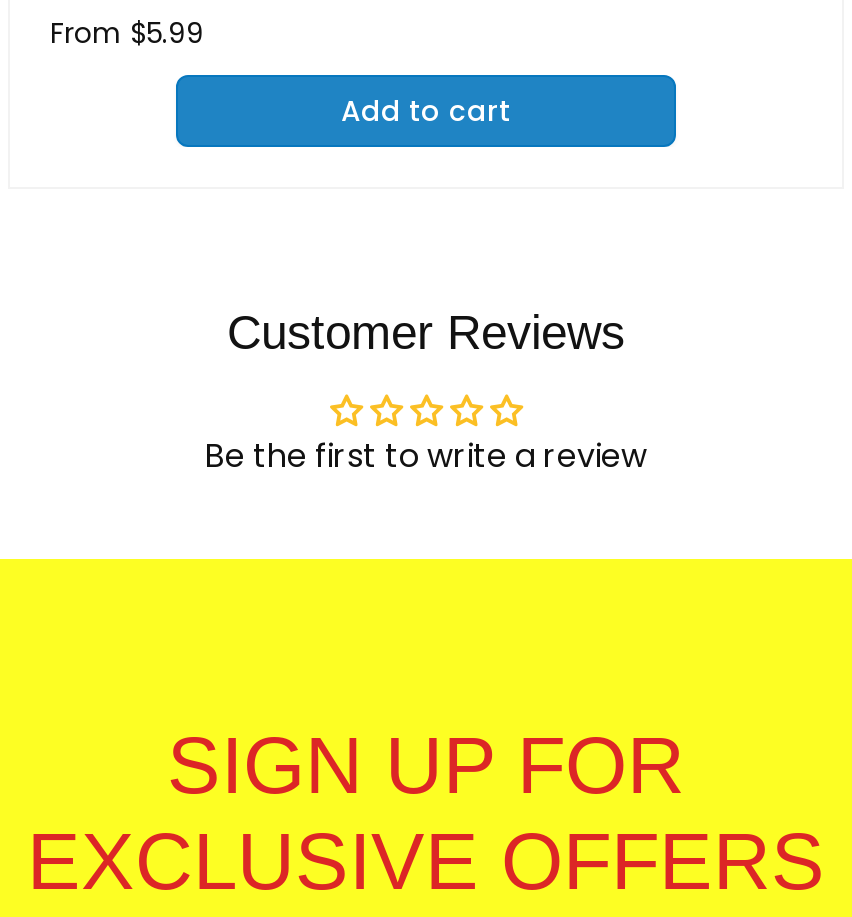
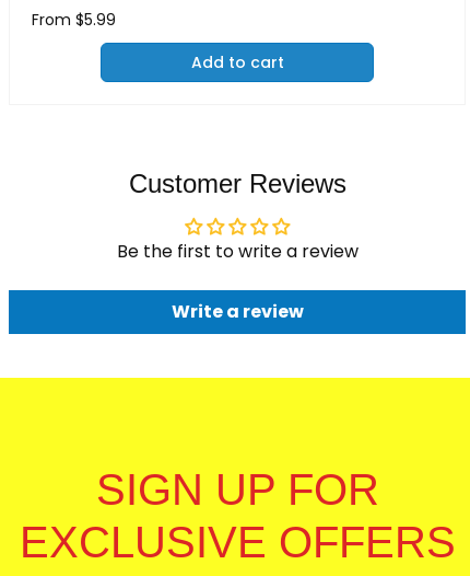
none -> [171,299,303,324] Write a review

